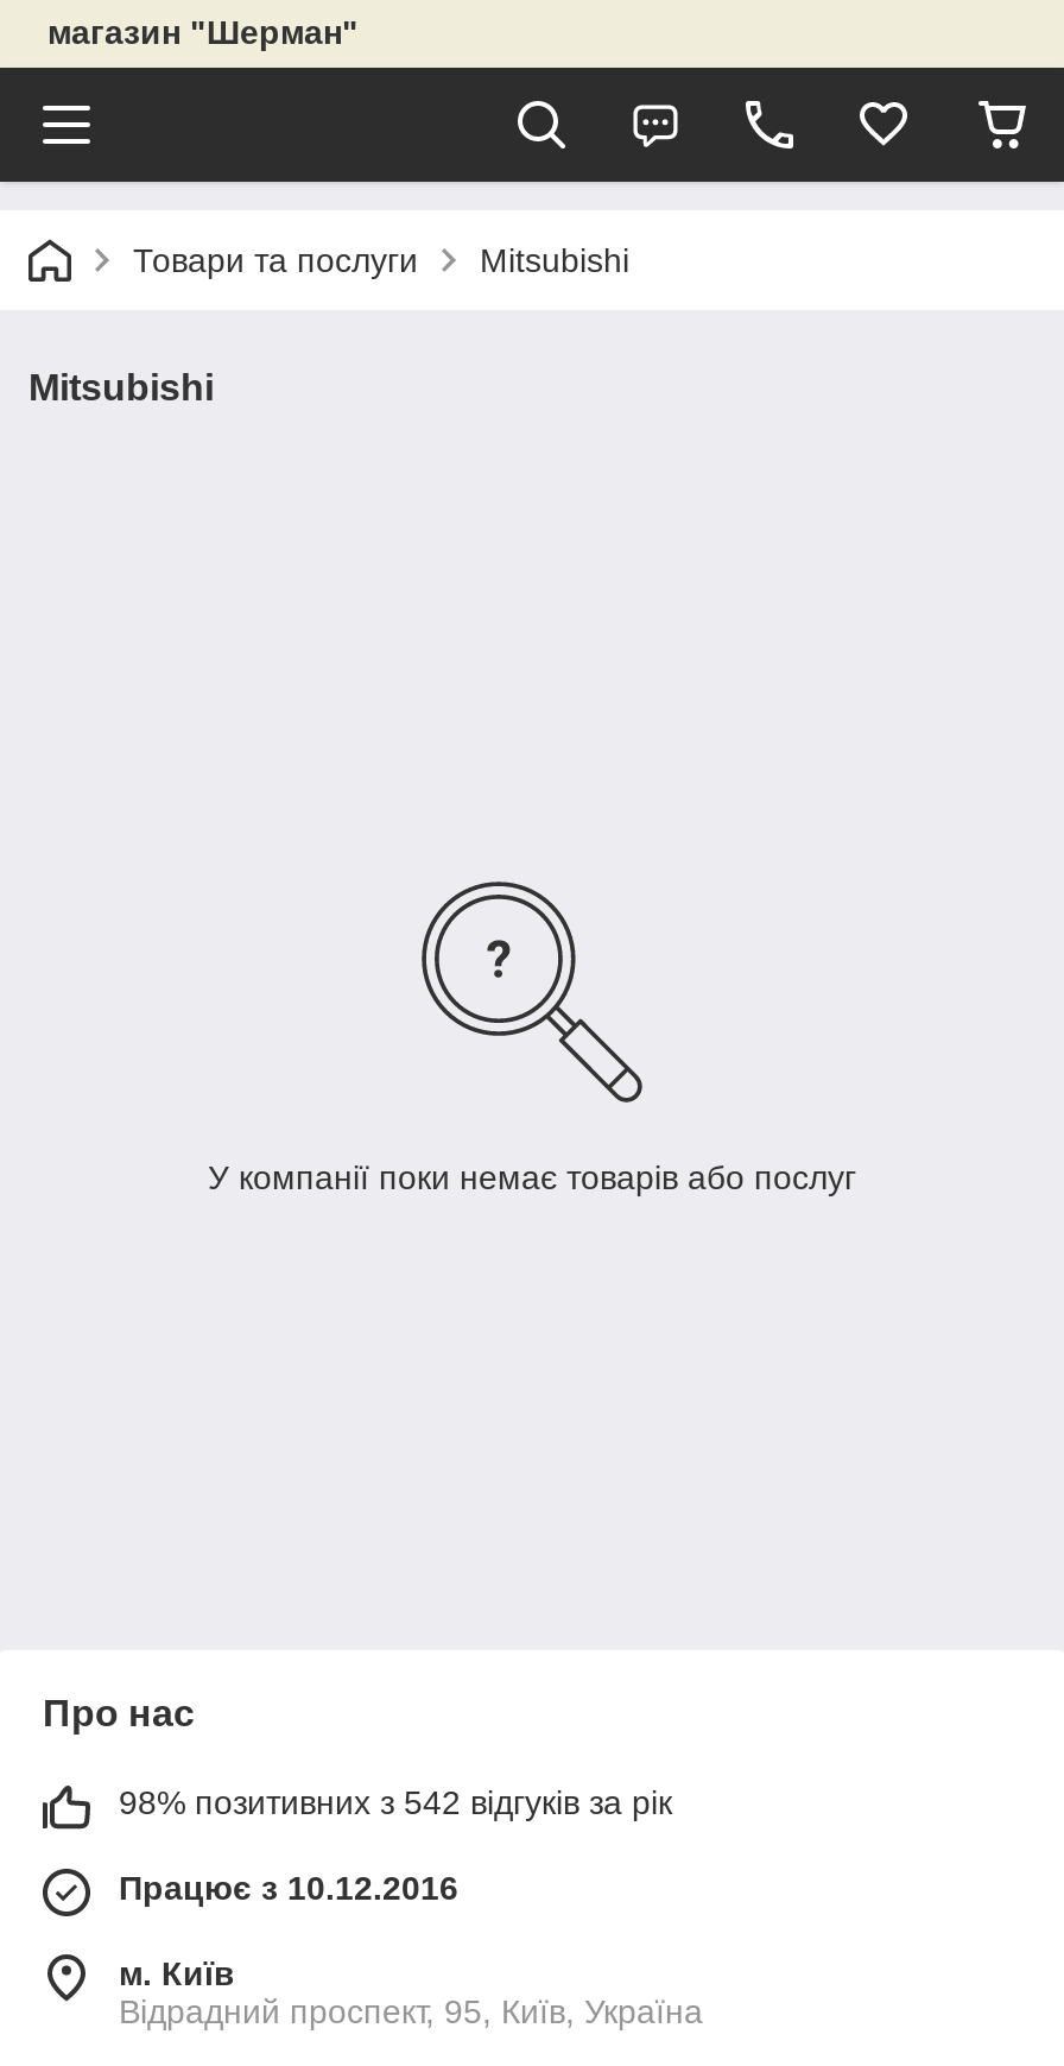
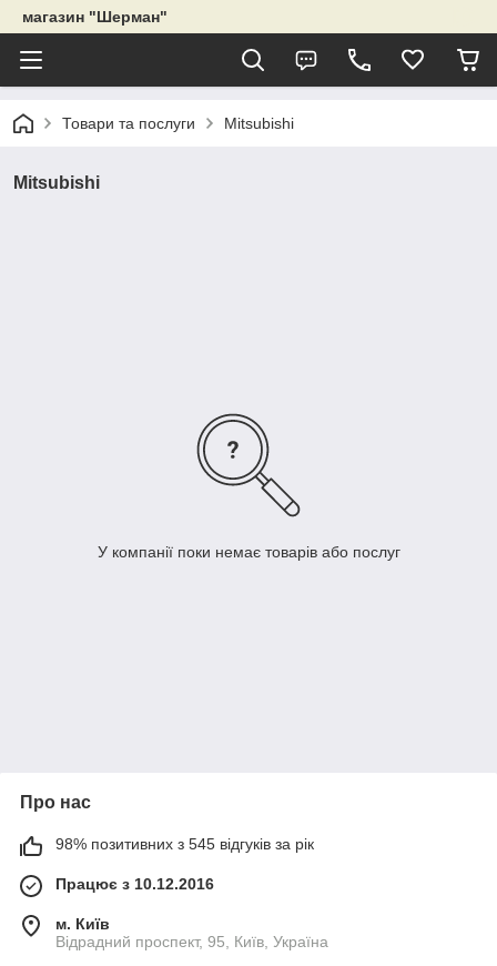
[119,1784,672,1822] 98% позитивних з 542 відгуків за рік -> [55,836,314,853] 98% позитивних з 545 відгуків за рік

